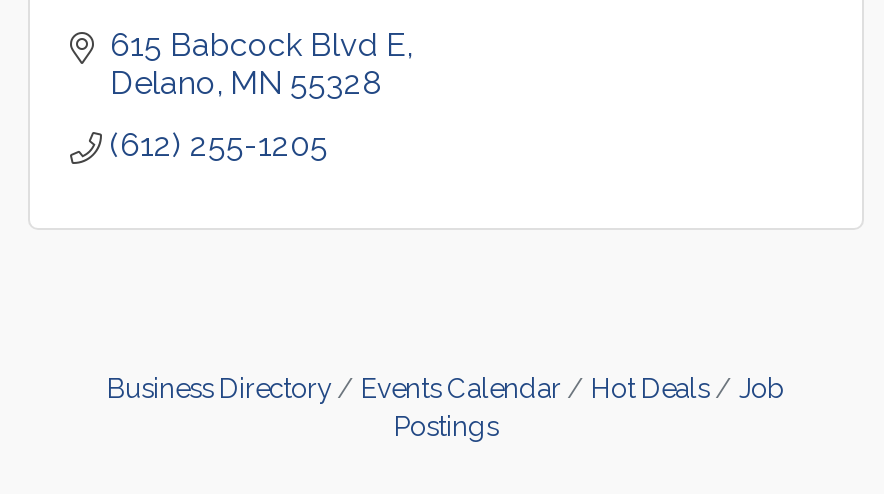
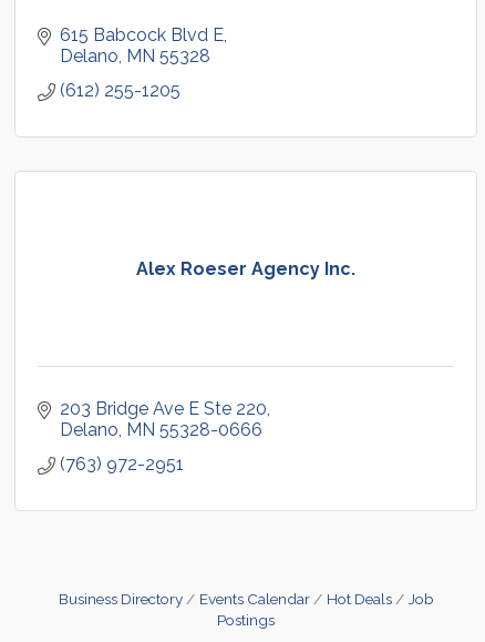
none -> [60,398,267,474] 203 Bridge Ave E Ste 220 | Delano MN 55328-0666 | (763) 972-2951
none -> [136,258,355,279] Alex Roeser Agency Inc.

